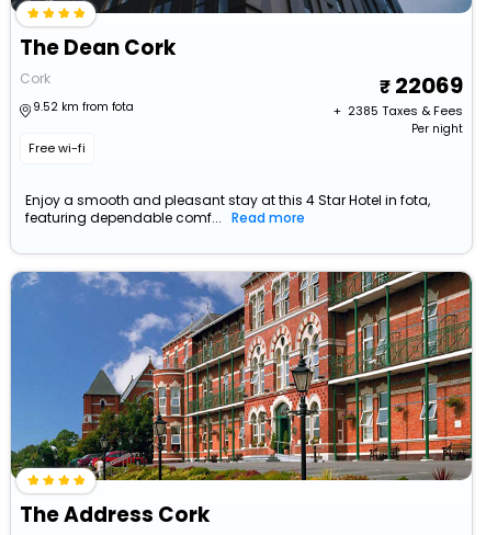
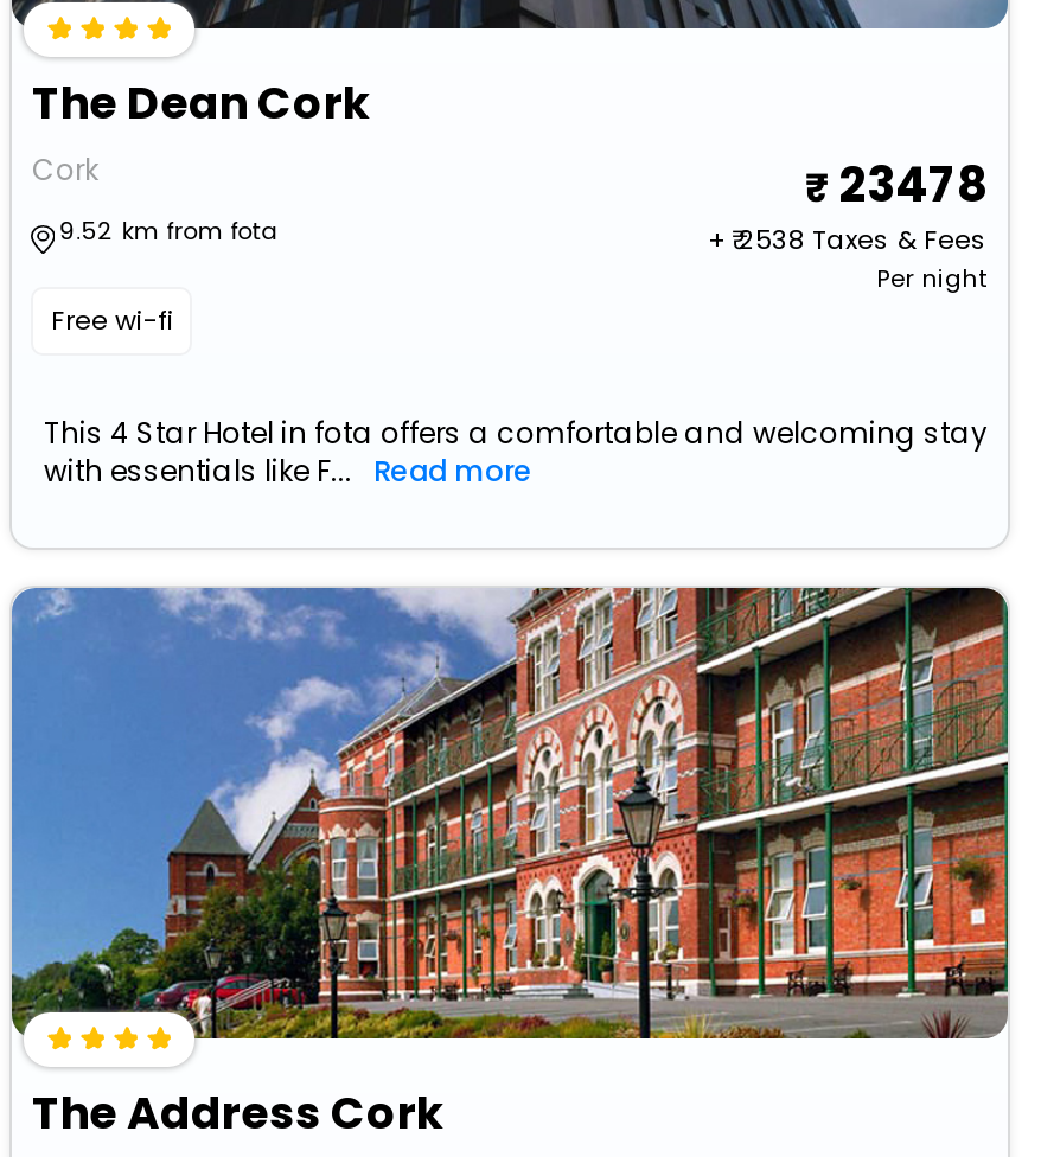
[394,71,462,101] 22069 -> [838,153,988,219] 23478
[333,102,462,120] + ₹2385 Taxes & Fees -> [708,221,988,259] + ₹2538 Taxes & Fees
[26,191,430,227] Enjoy a smooth and pleasant stay at this 4 Star Hotel in fota, | featuring dependable comf... Read more -> [44,413,987,492] This 4 Star Hotel in fota offers a comfortable and welcoming stay | with essentials like F... Read more

